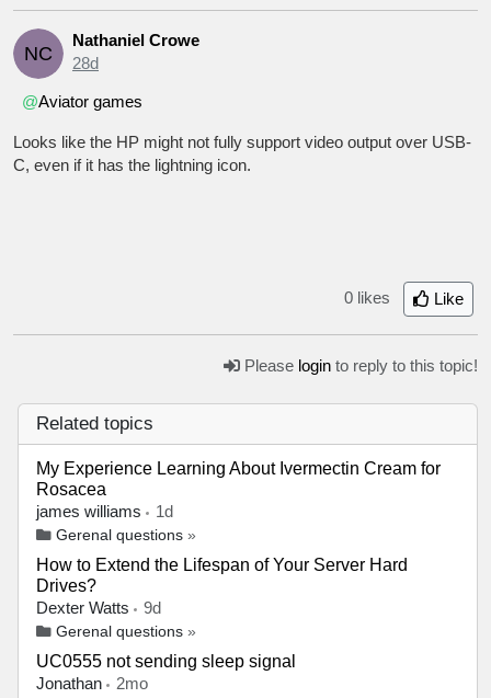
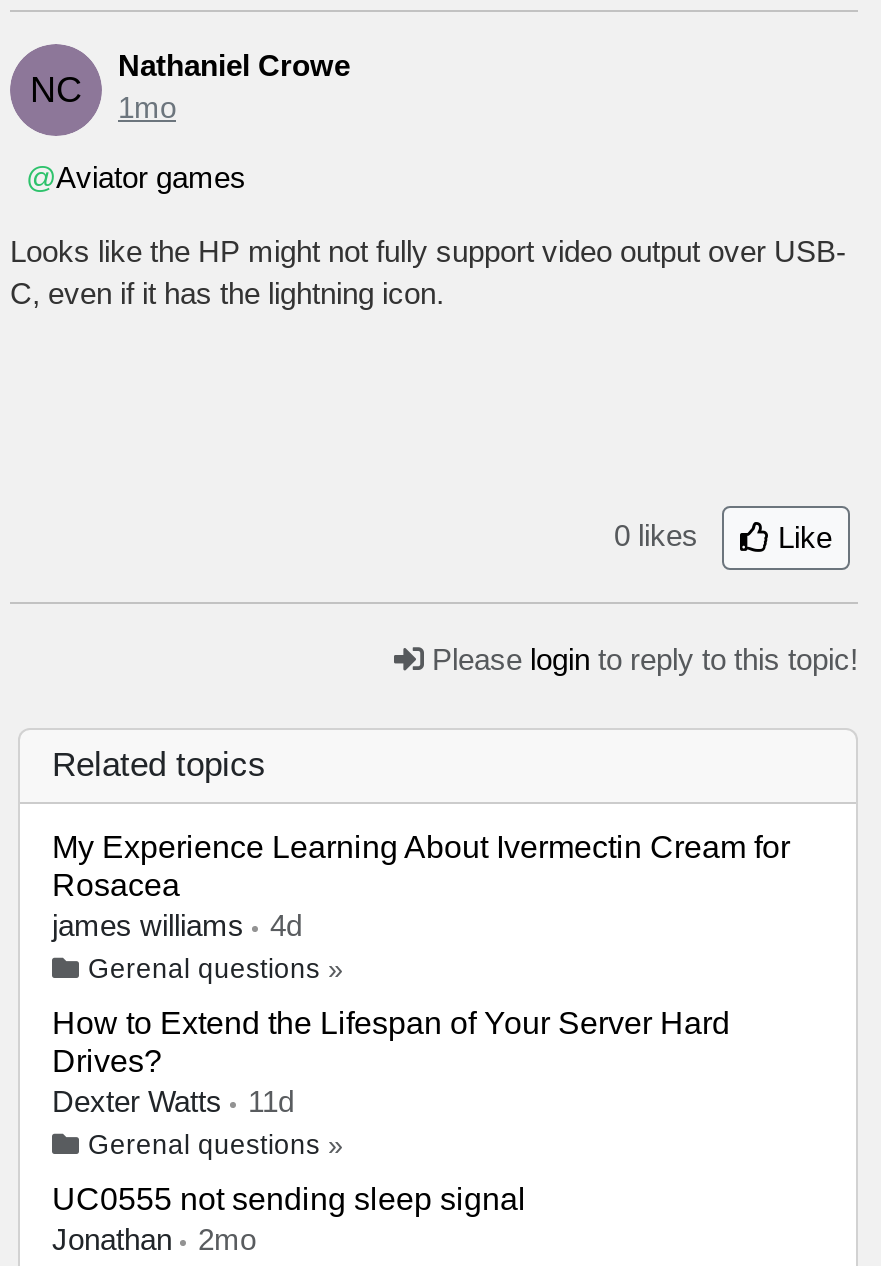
[24,43,99,72] NC 28d -> [30,70,176,124] NC 1mo
[36,502,173,521] james williams 1d -> [52,908,302,942] james williams 4d
[36,598,161,617] Dexter Watts 9d -> [52,1084,294,1118] Dexter Watts 11d

